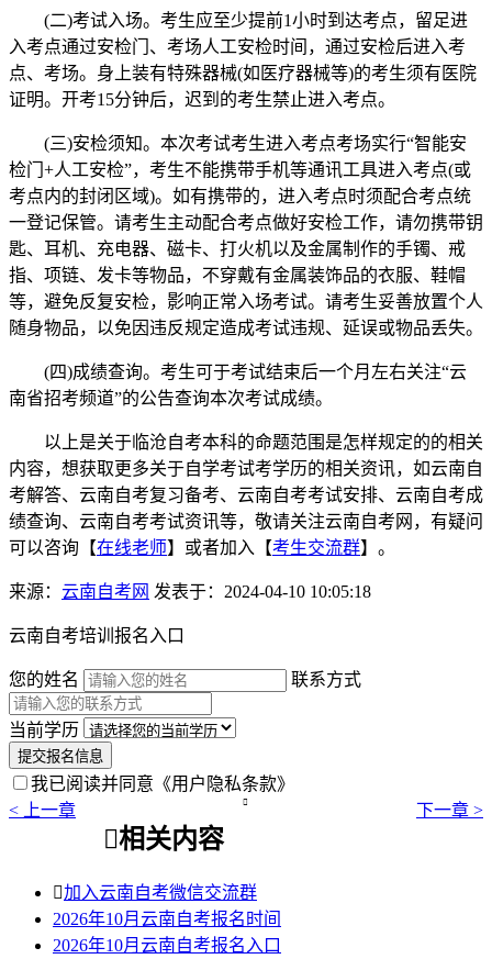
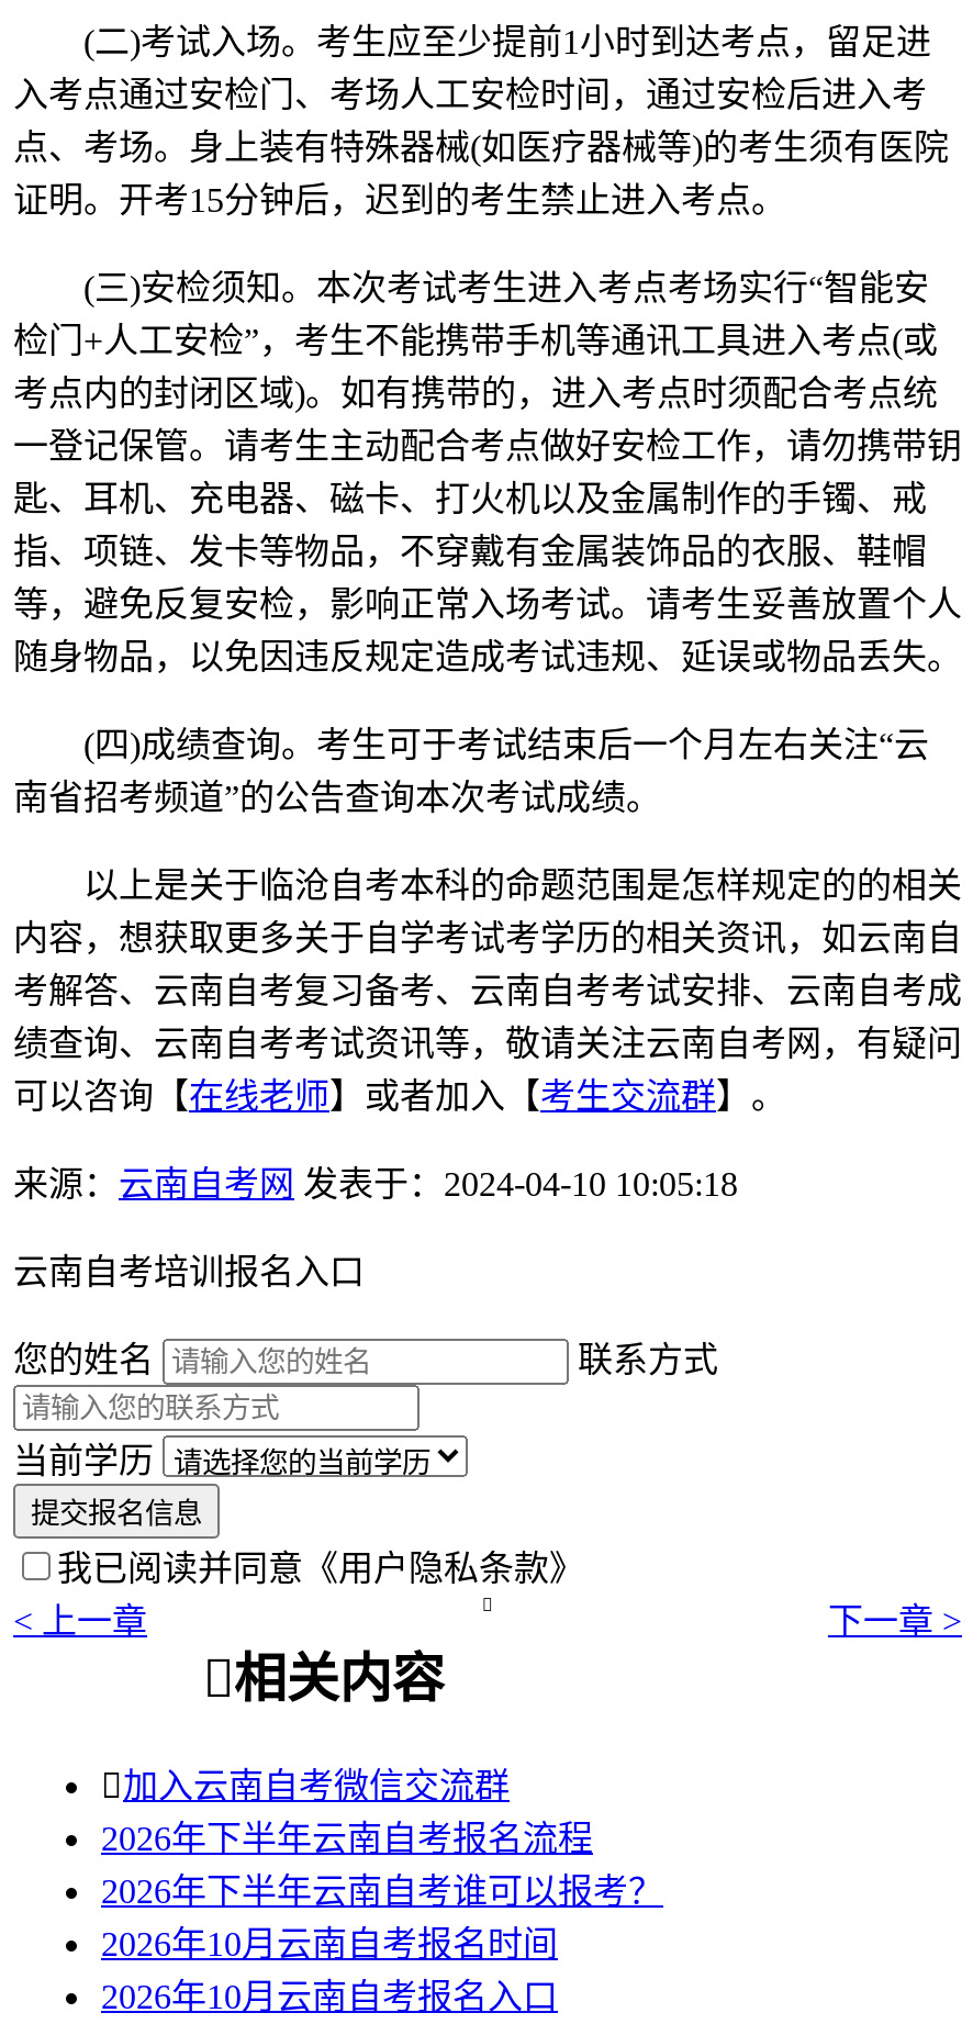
none -> [101,1819,663,1909] 2026年下半年云南自考报名流程 | 2026年下半年云南自考谁可以报考？

